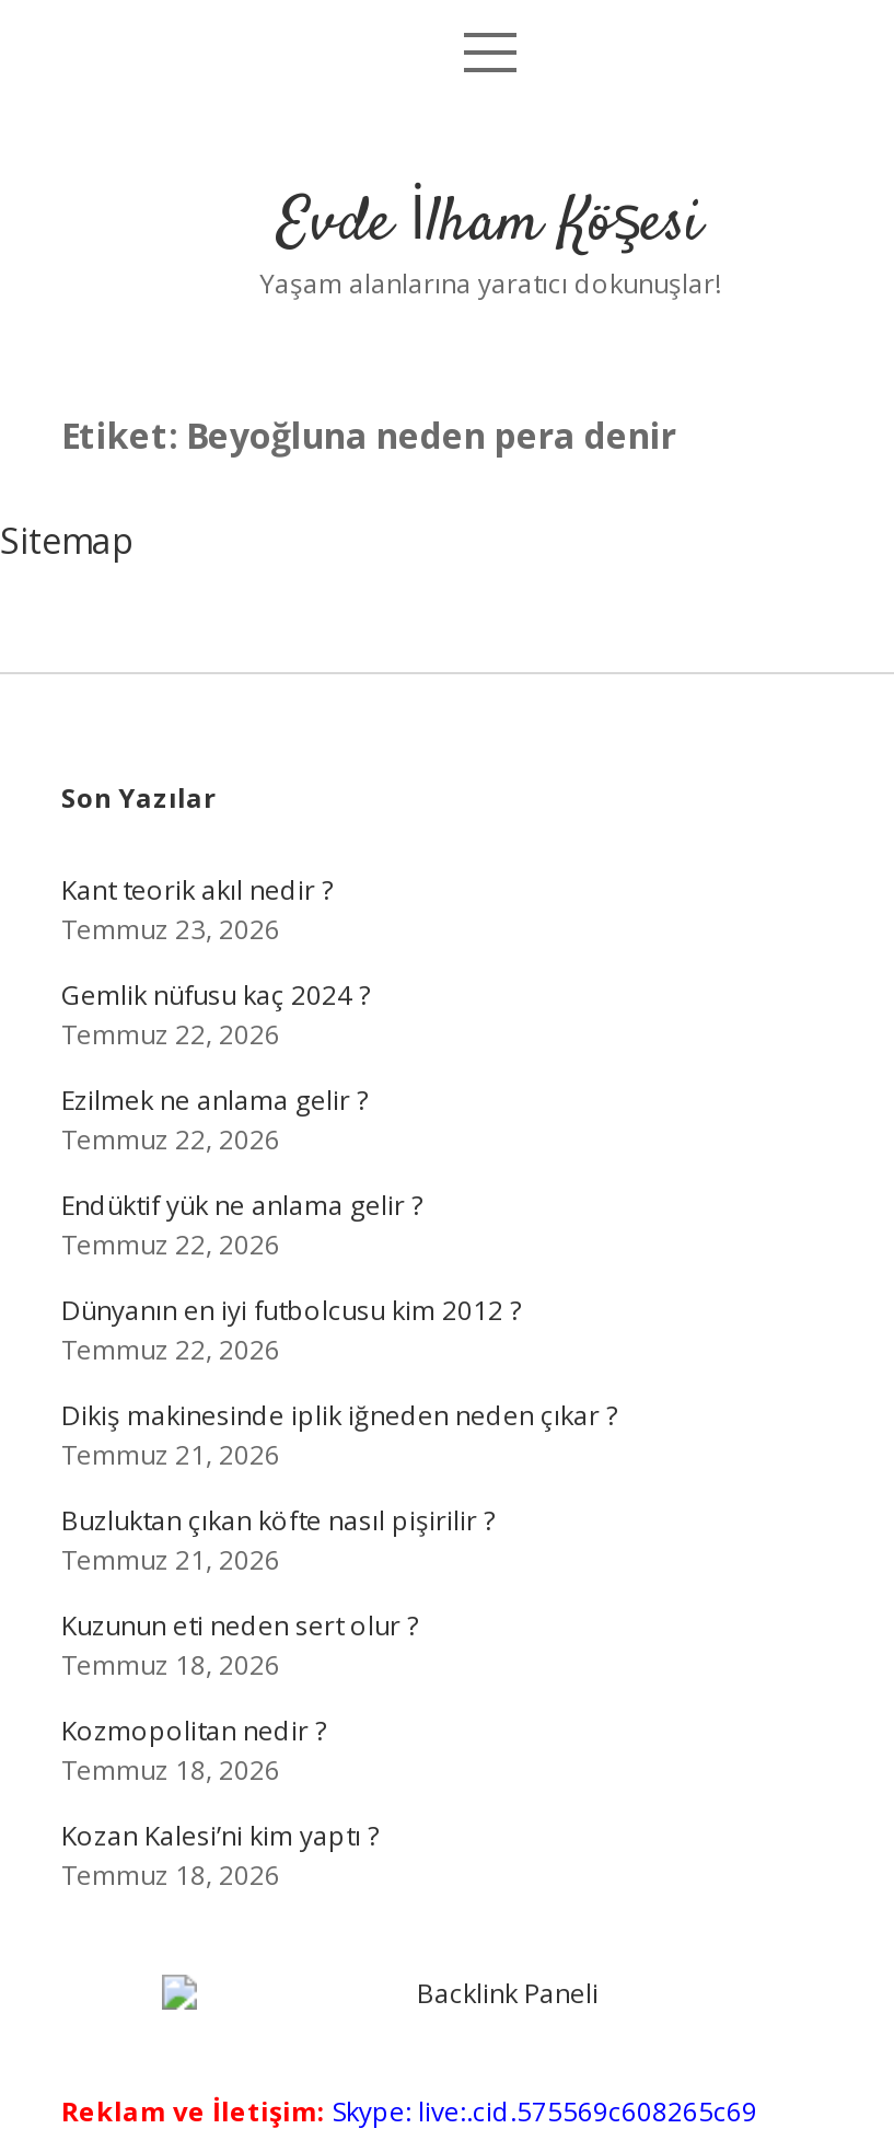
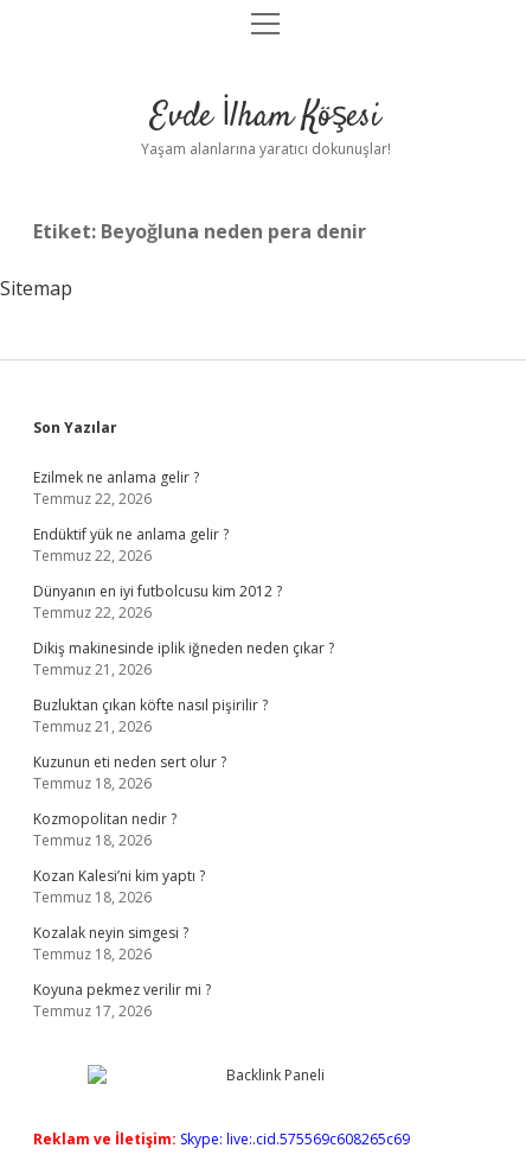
[61,871,370,1053] Kant teorik akıl nedir ? | Temmuz 23, 2026 | Gemlik nüfusu kaç 2024 ? | Temmuz 22, 2026 -> none
moved [61,1081,617,1894] -> [33,467,334,907]: Ezilmek ne anlama gelir ? | Temmuz 22, 2026 | Endüktif yük ne anlama gelir ? | ... | Kozan Kalesi’ni kim yaptı ? | Temmuz 18, 2026
none -> [33,923,211,1021] Kozalak neyin simgesi ? | Temmuz 18, 2026 | Koyuna pekmez verilir mi ? | Temmuz 17, 2026

